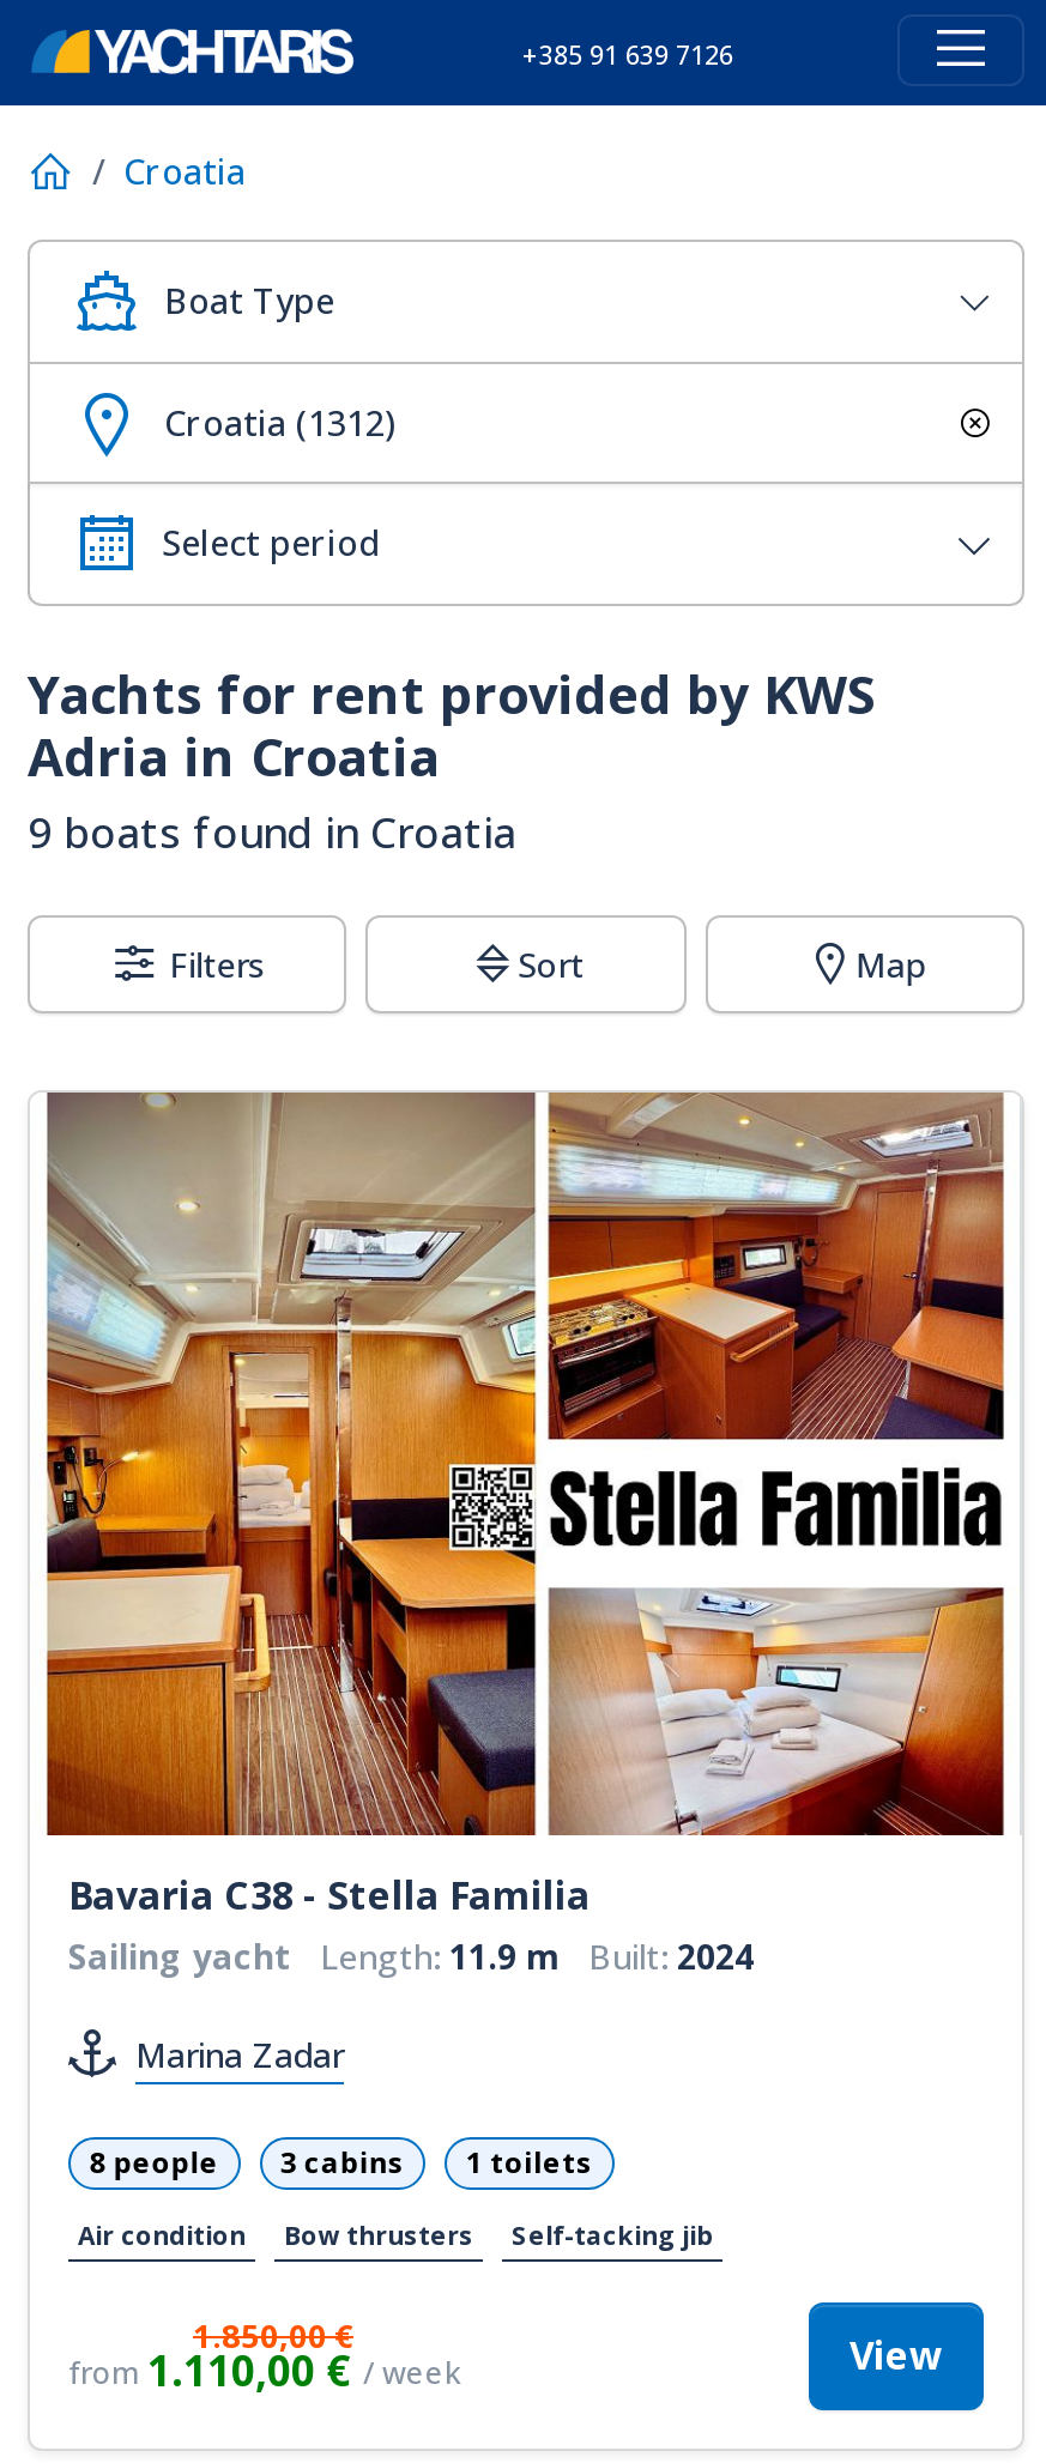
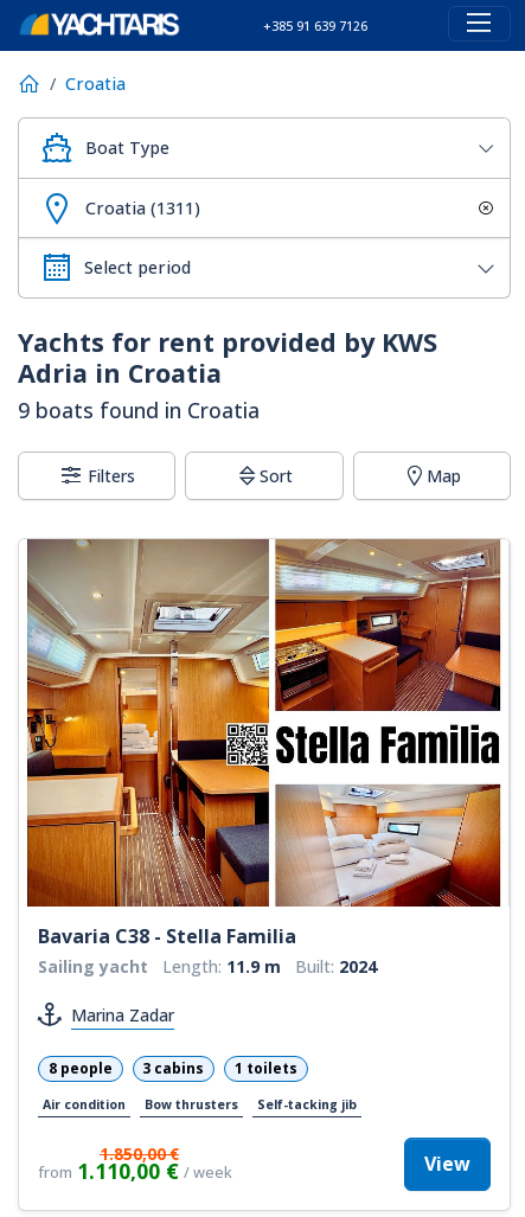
[164,399,397,445] Croatia (1312) -> [85,196,200,219] Croatia (1311)

